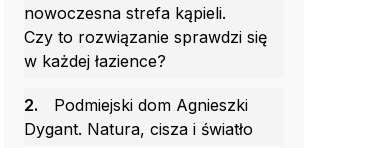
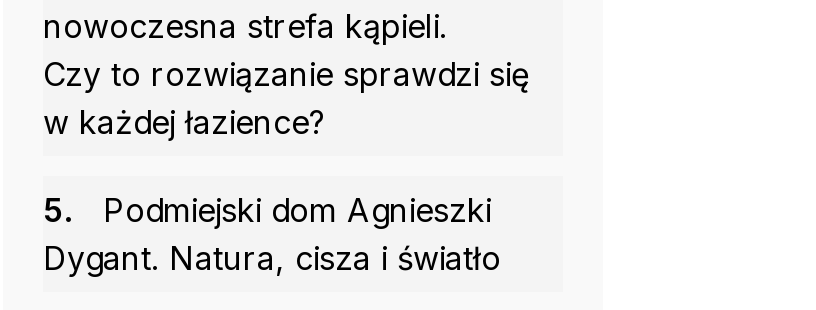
[24,95,248,115] 2. Podmiejski dom Agnieszki -> [43,190,491,230] 5. Podmiejski dom Agnieszki

